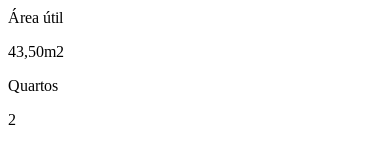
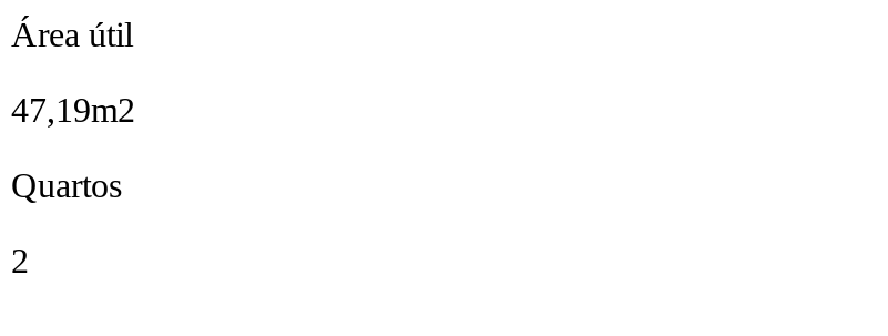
[8,43,64,60] 43,50m2 -> [11,91,135,128] 47,19m2

